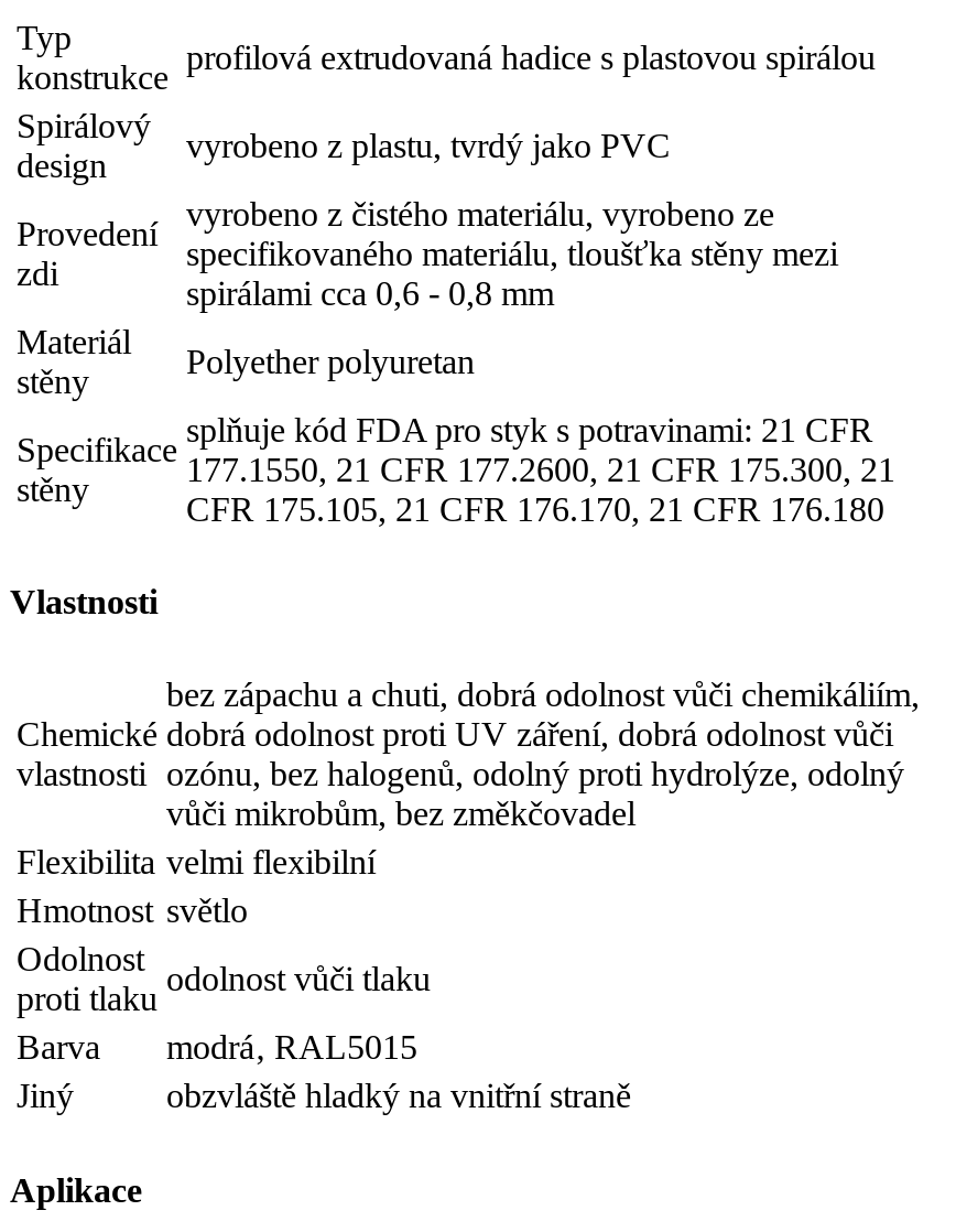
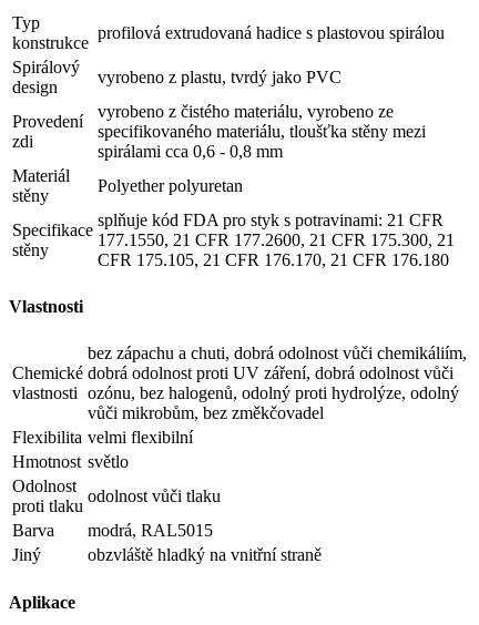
[17,1029,417,1067] Barva modrá‚ RAL5015 -> [12,521,213,540] Barva modrá, RAL5015

